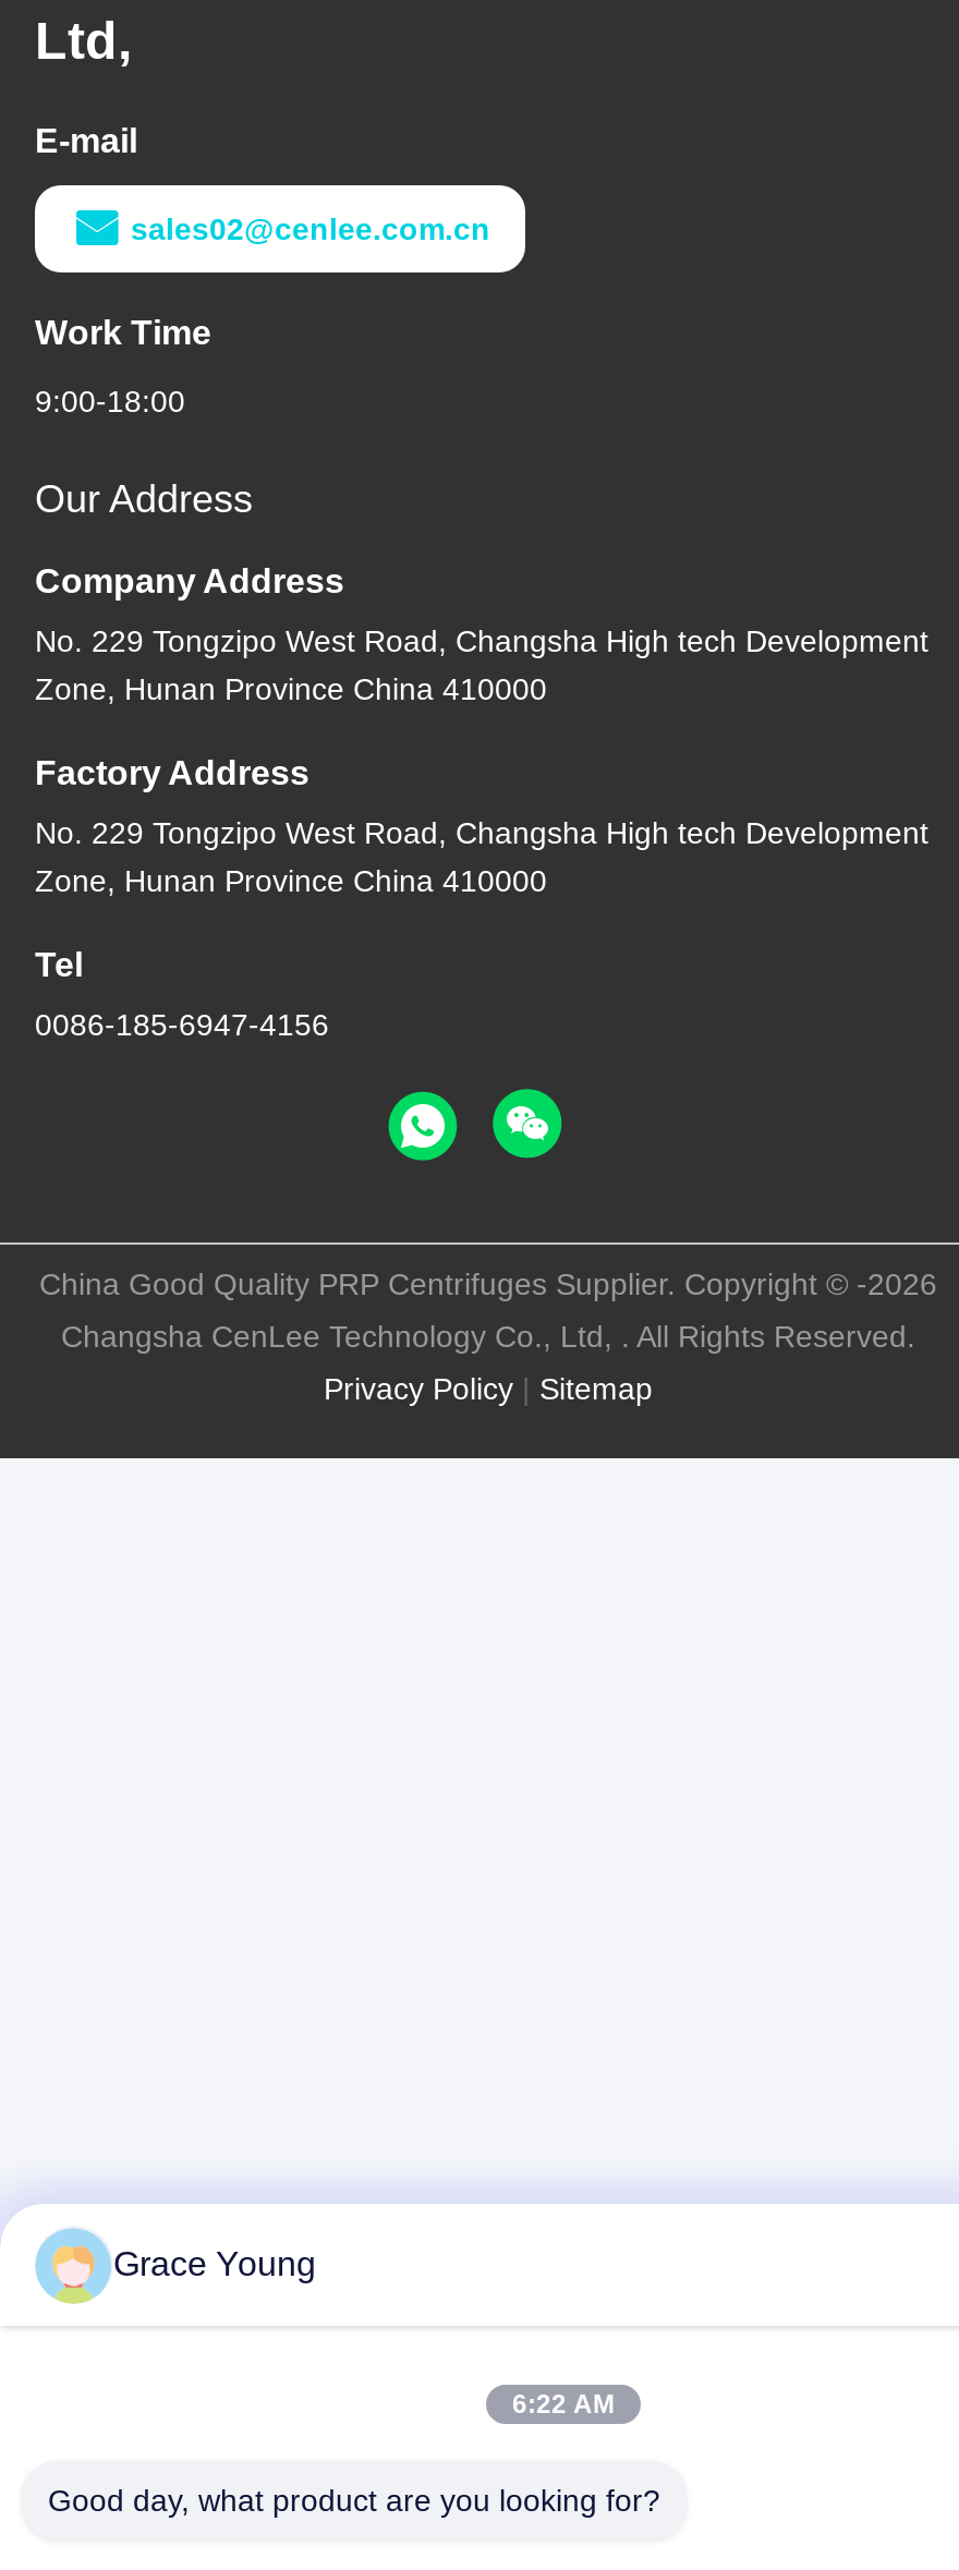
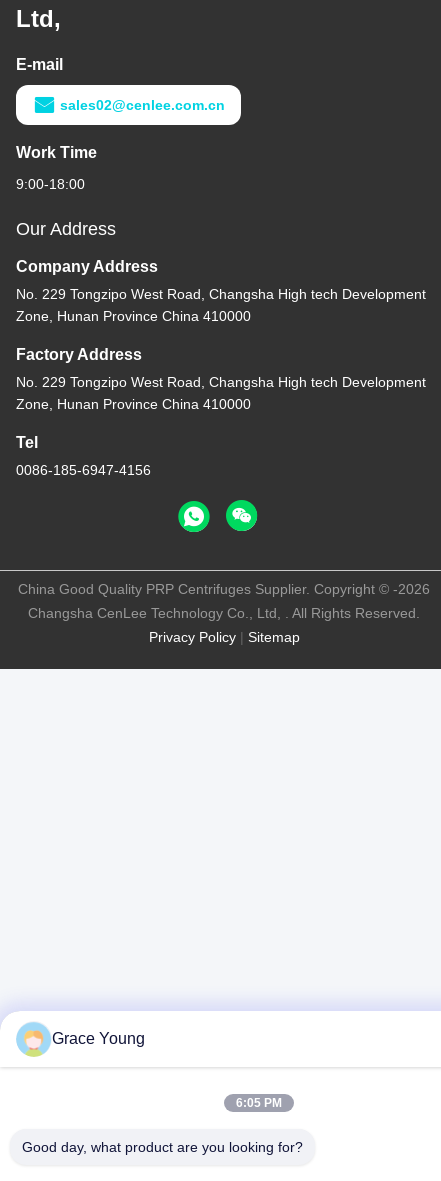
[512,2389,615,2420] 6:22 AM -> [235,1096,281,1110] 6:05 PM

